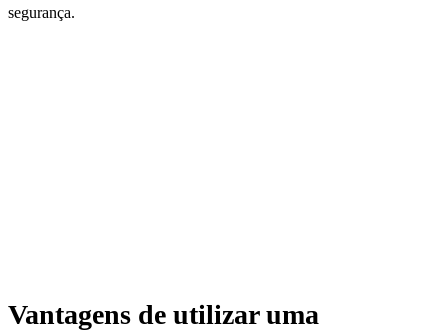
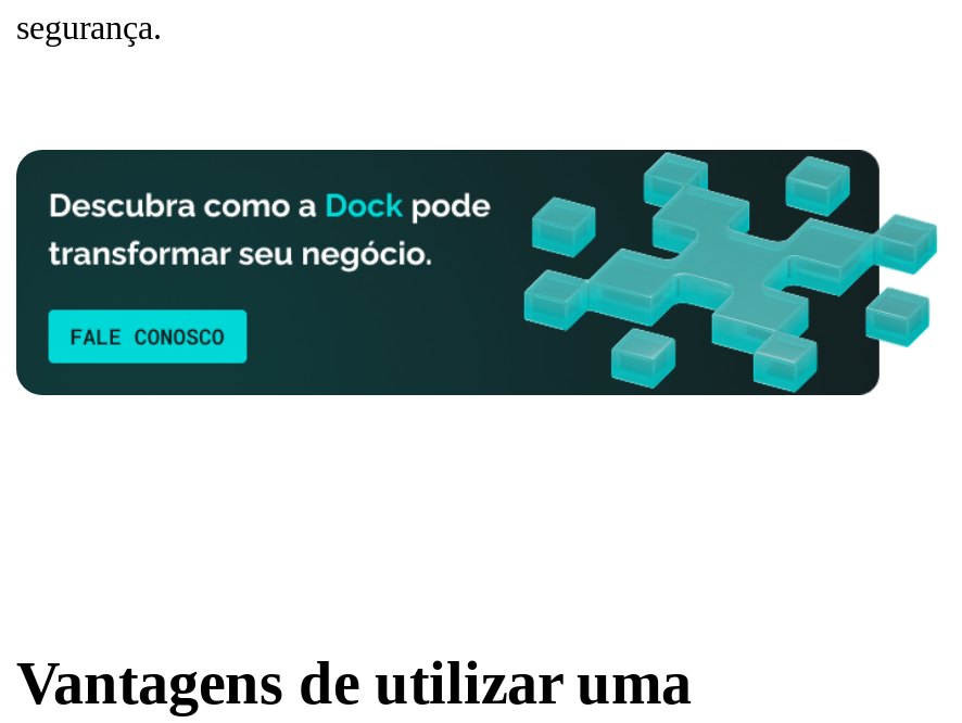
none -> [14,148,939,397] [image]

